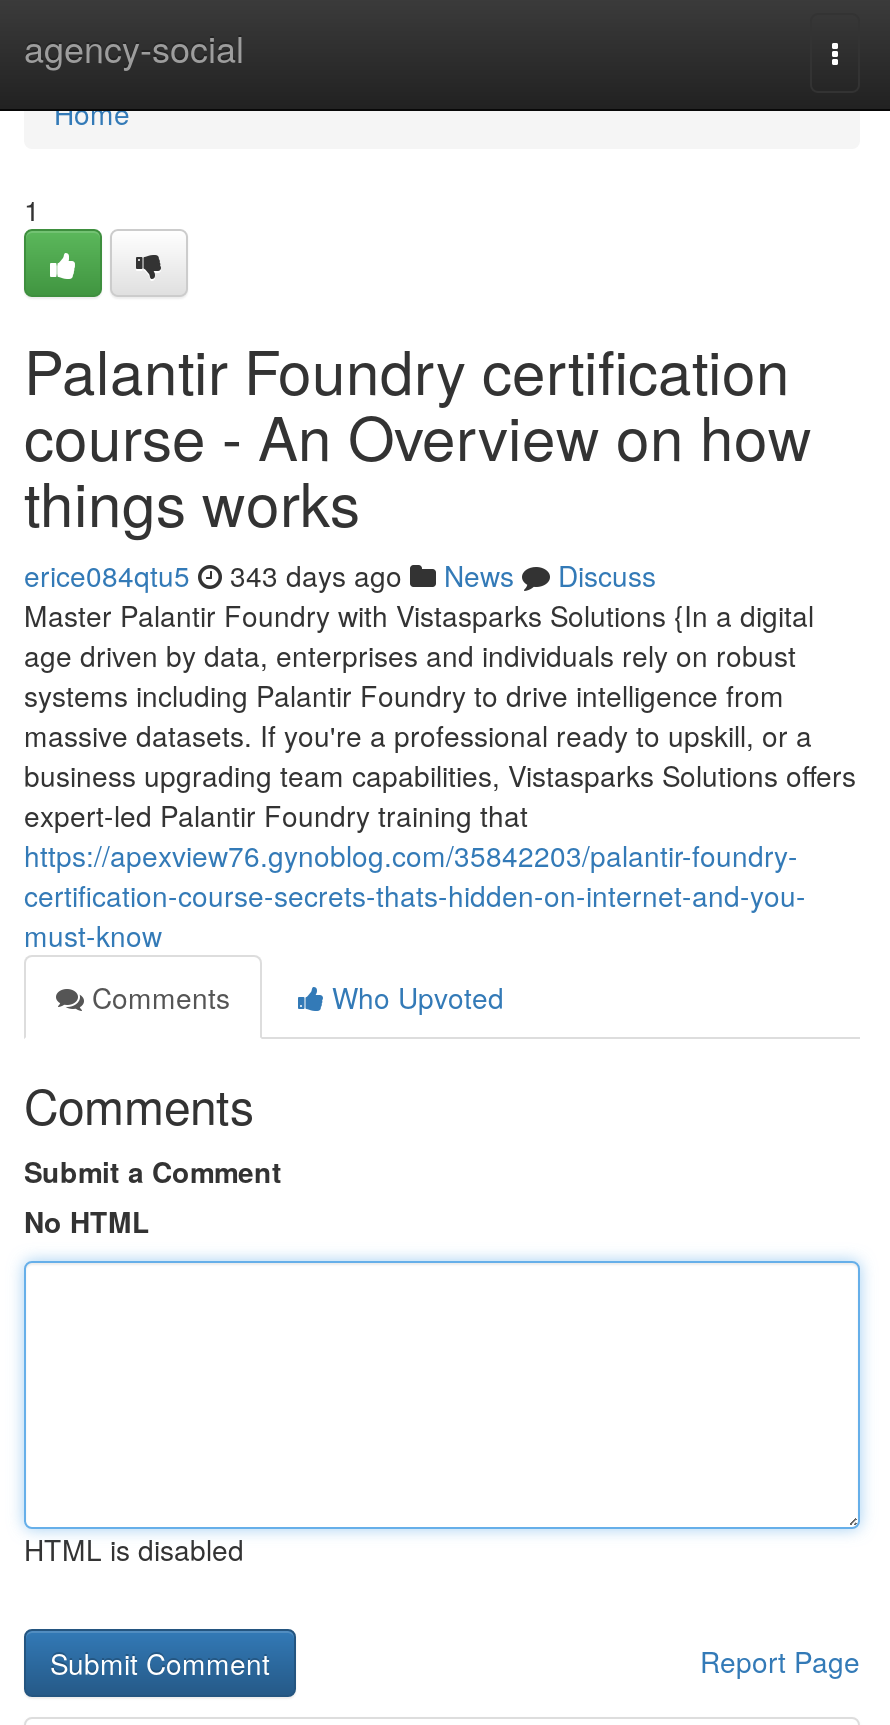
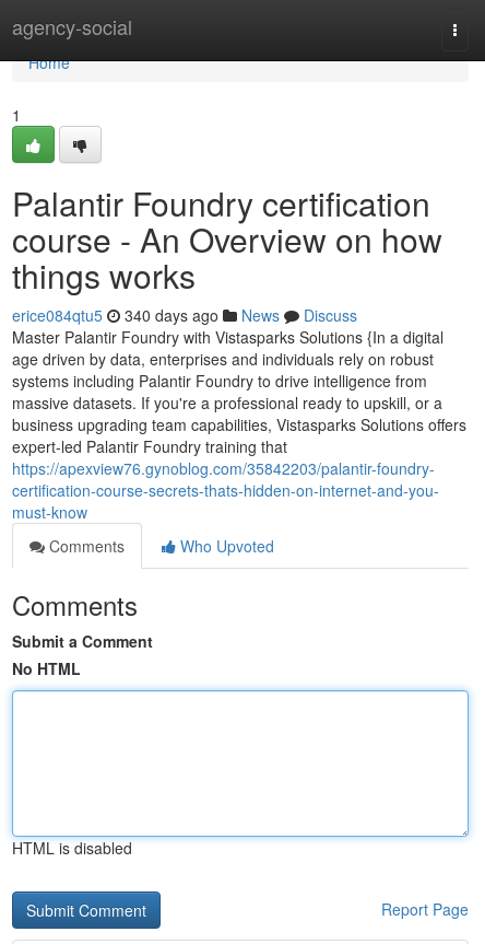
[24,555,656,595] erice084qtu5 343 days ago News Discuss -> [12,304,357,326] erice084qtu5 340 days ago News Discuss

